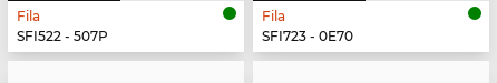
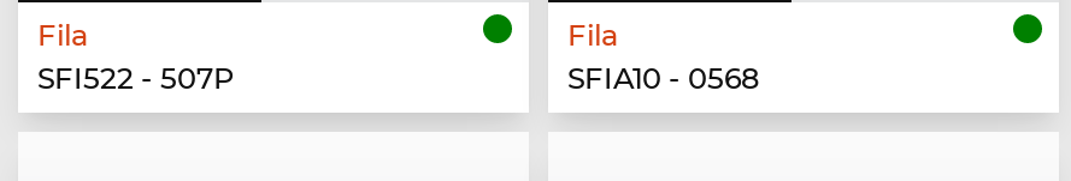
[262,28,353,45] SFI723 - 0E70 -> [567,61,760,97] SFIA10 - 0568

